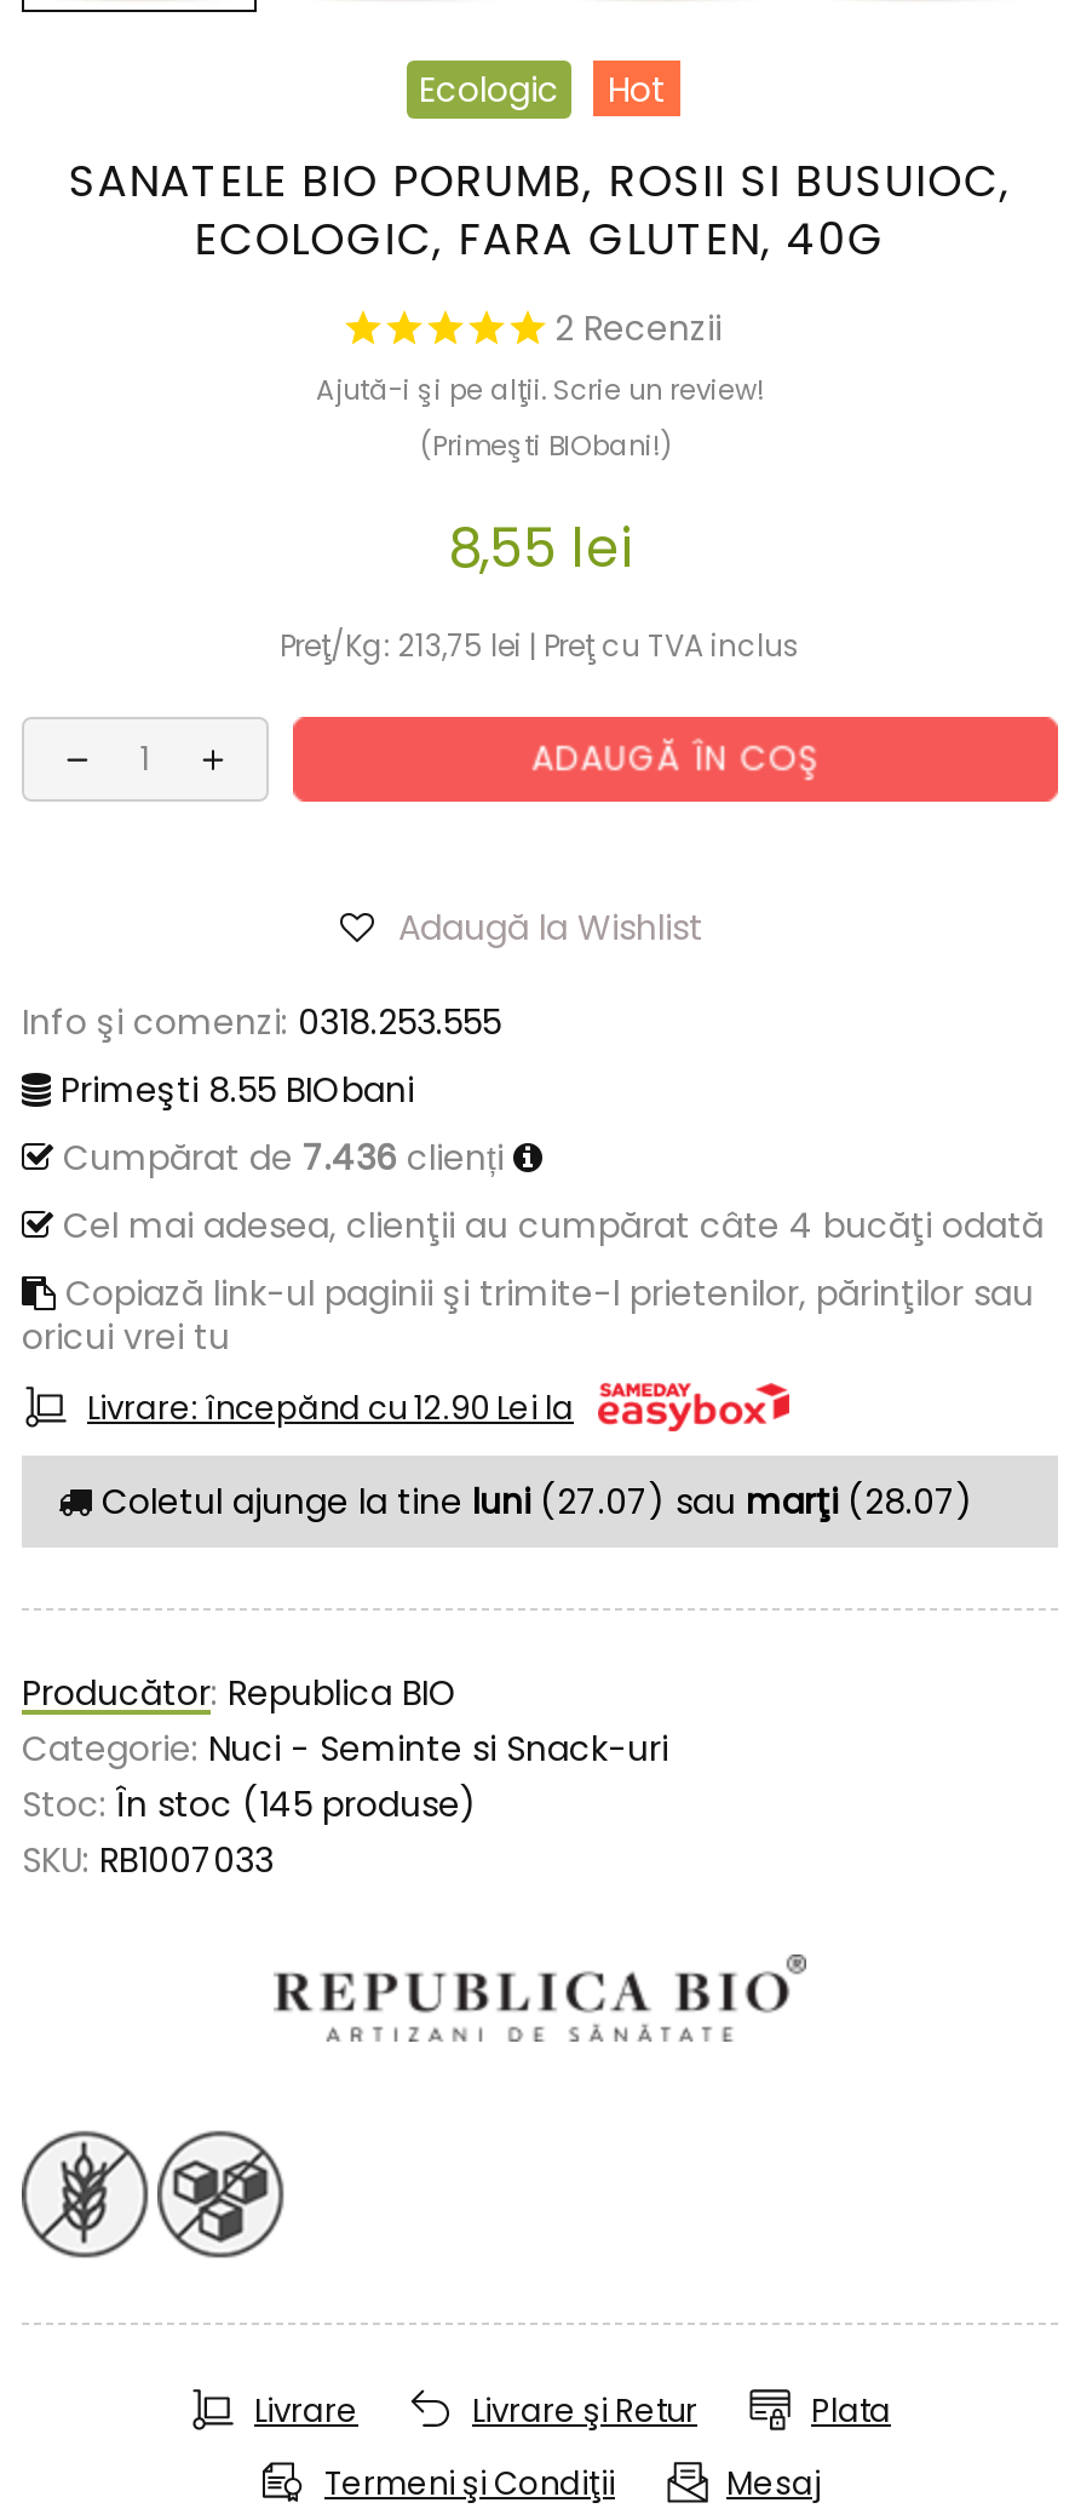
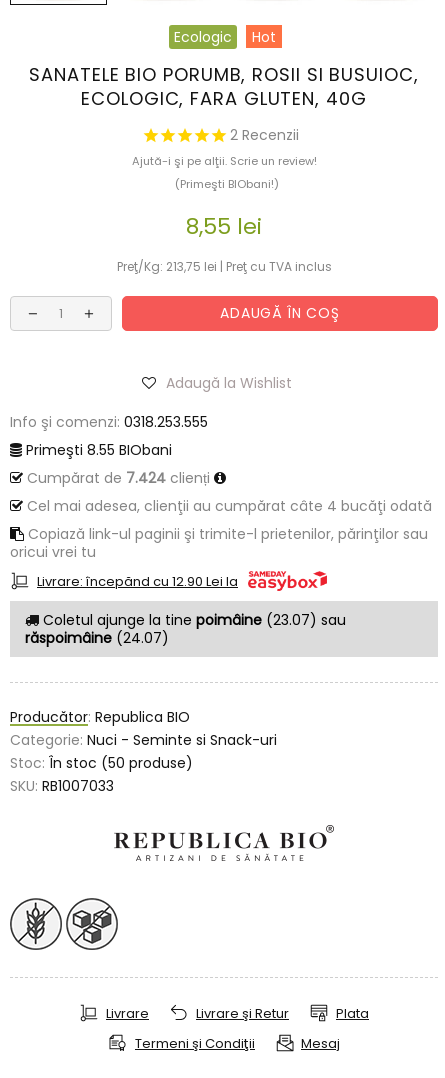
[63,1134,504,1182] Cumpărat de 7.436 clienți -> [27,468,210,488] Cumpărat de 7.424 clienți
[92,1478,973,1526] Coletul ajunge la tine luni (27.07) sau marţi (28.07) -> [25,610,346,648] Coletul ajunge la tine poimâine (23.07) sau | răspoimâine (24.07)
[22,1781,477,1829] Stoc: În stoc (145 produse) -> [10,753,193,773] Stoc: În stoc (50 produse)

